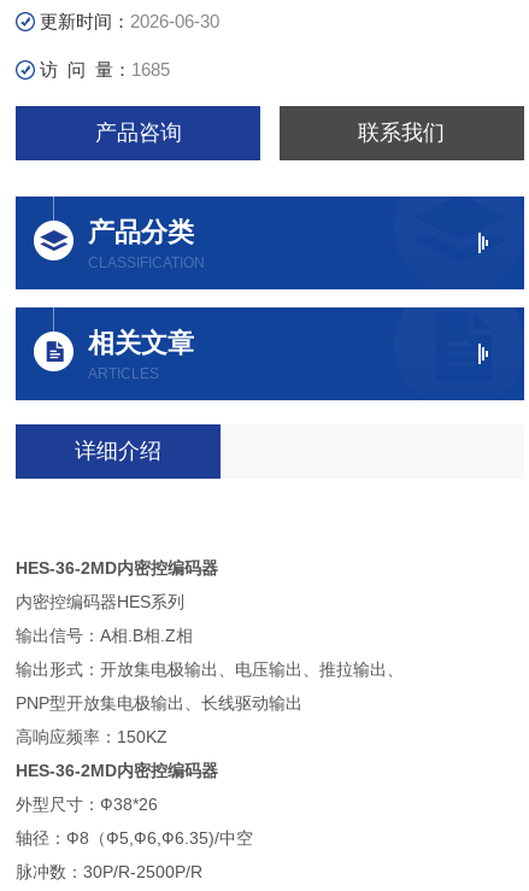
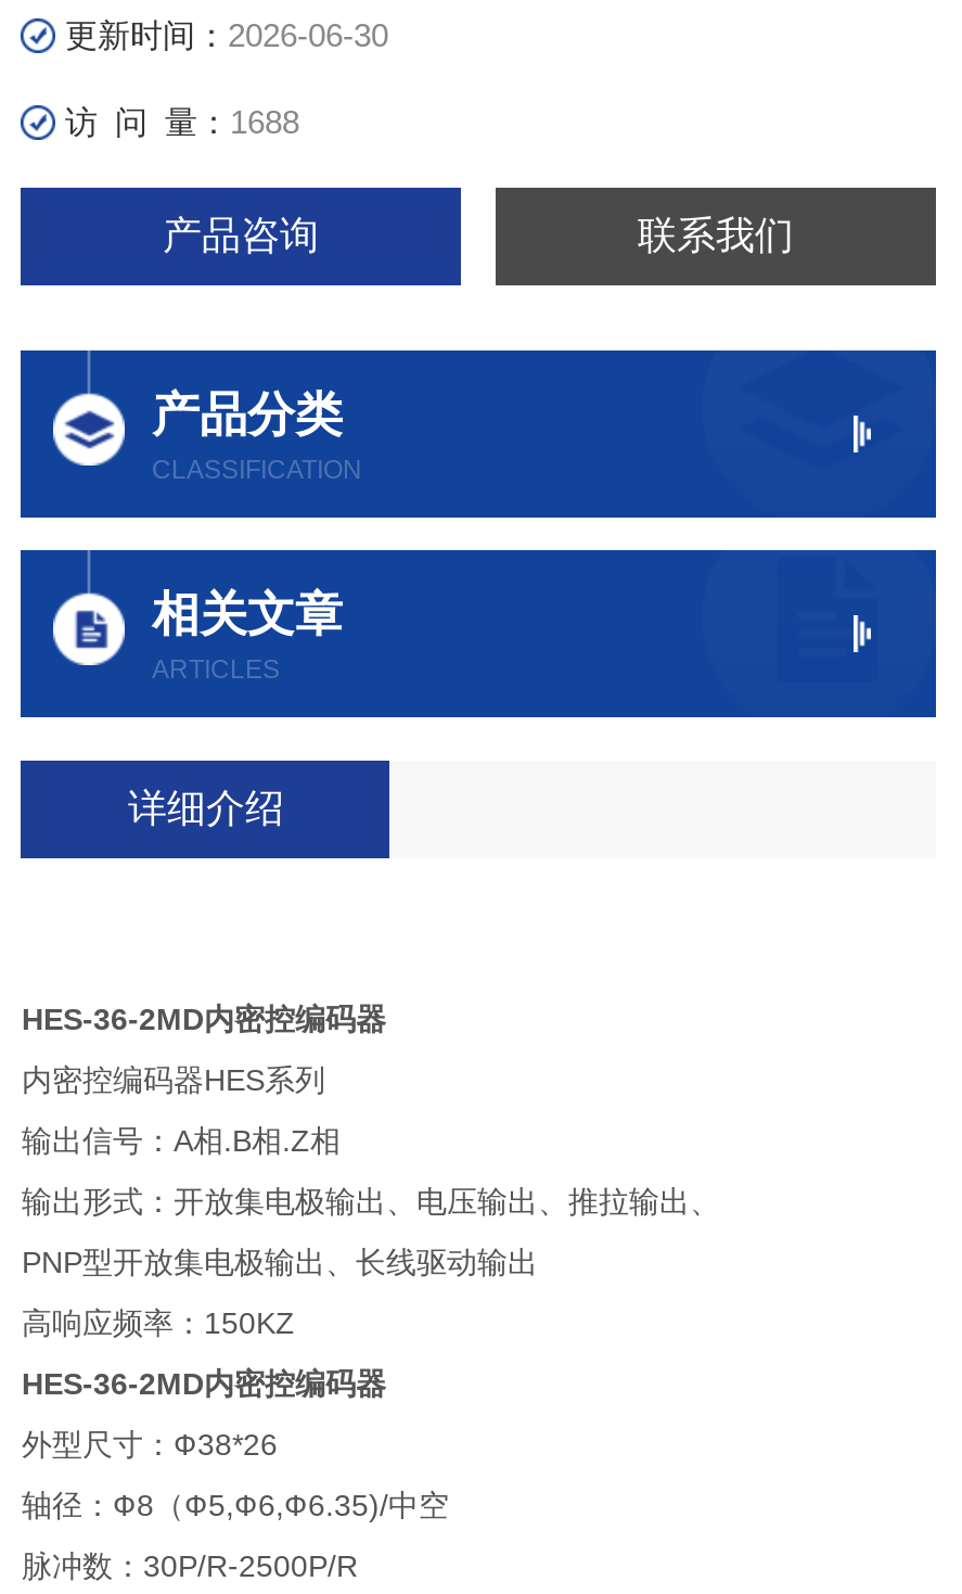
[40,59,170,80] 访 问 量：1685 -> [65,103,299,140] 访 问 量：1688

